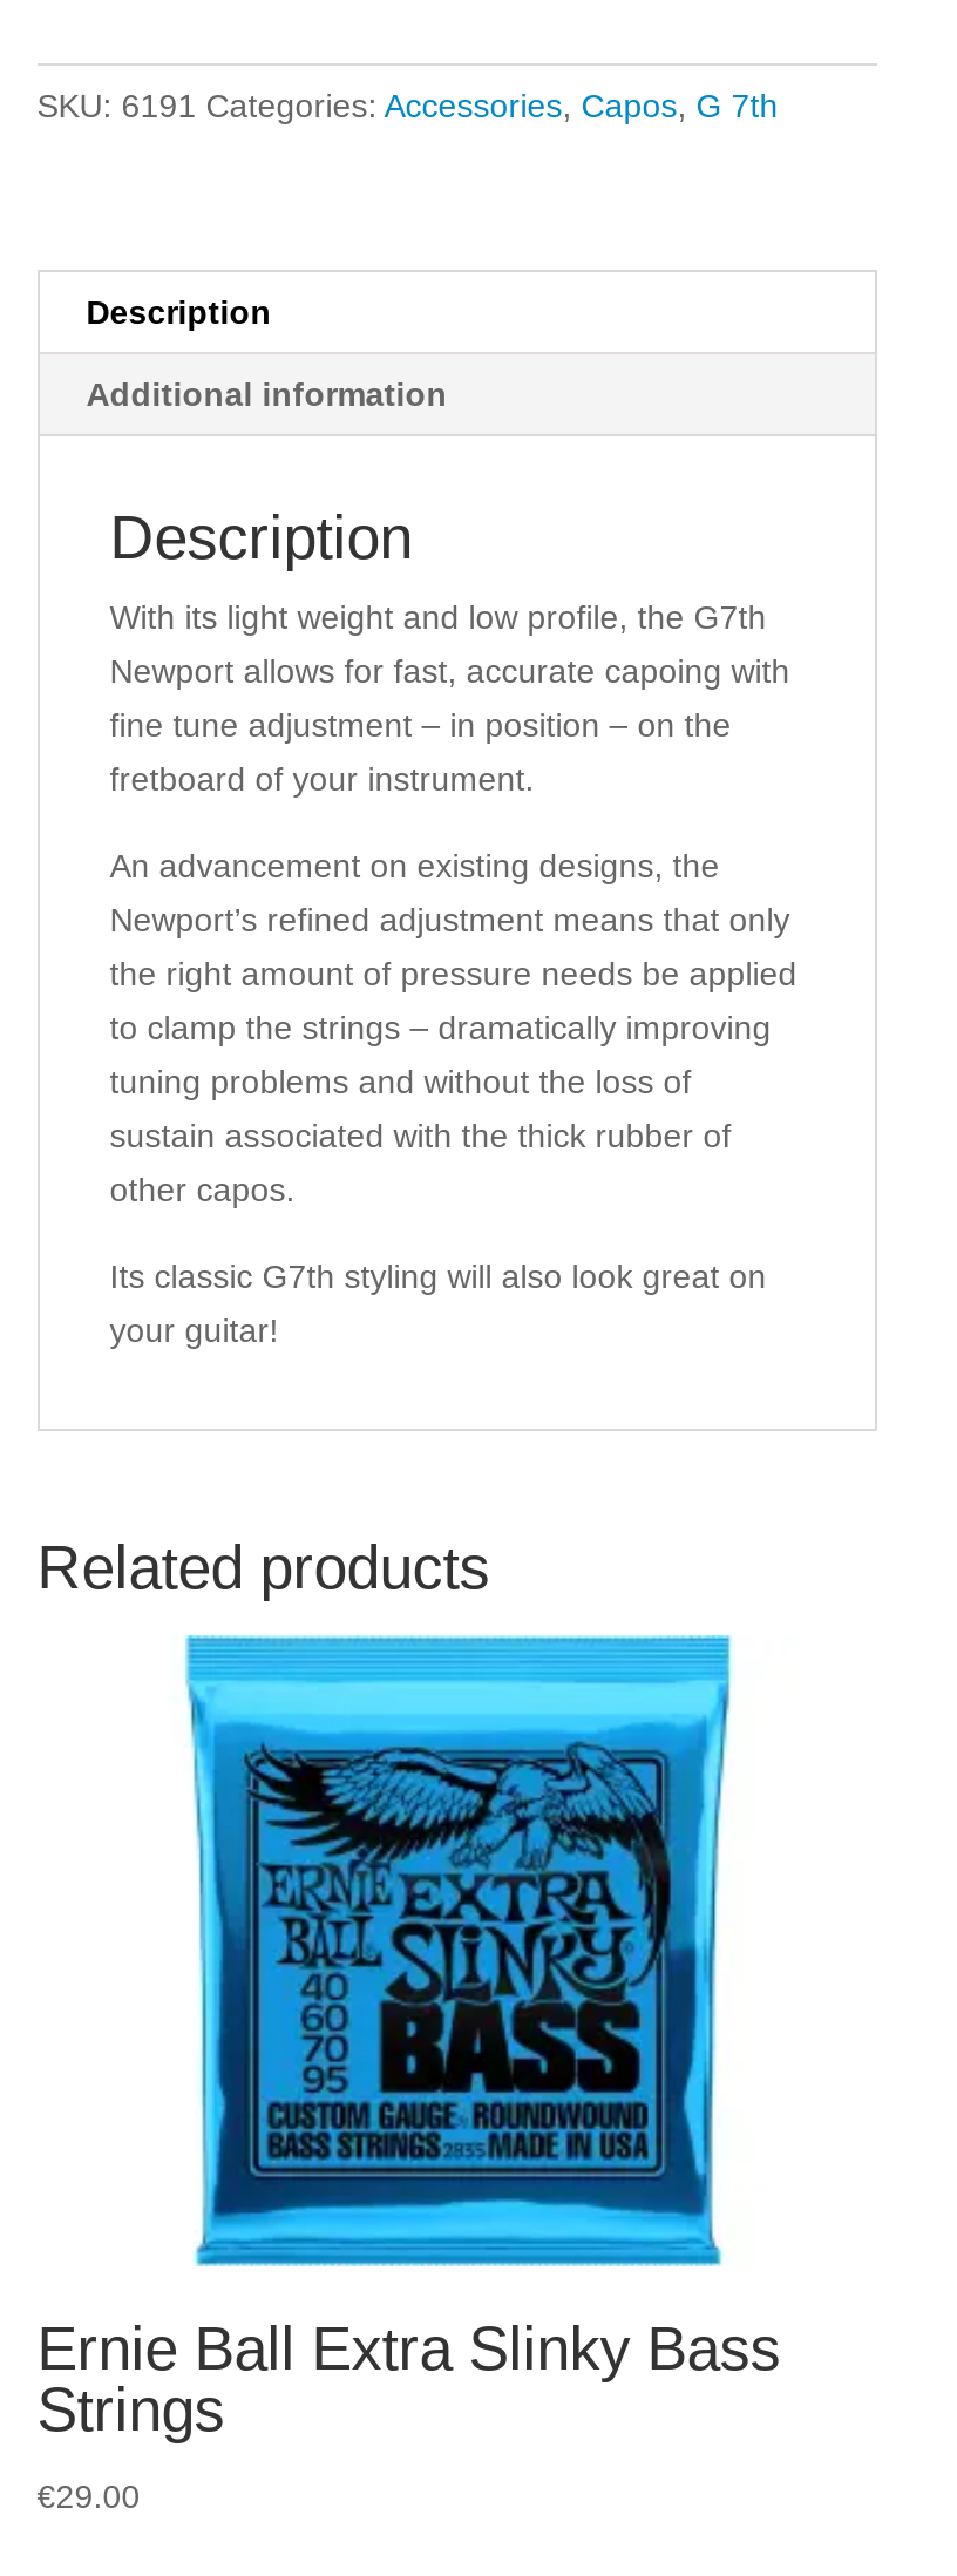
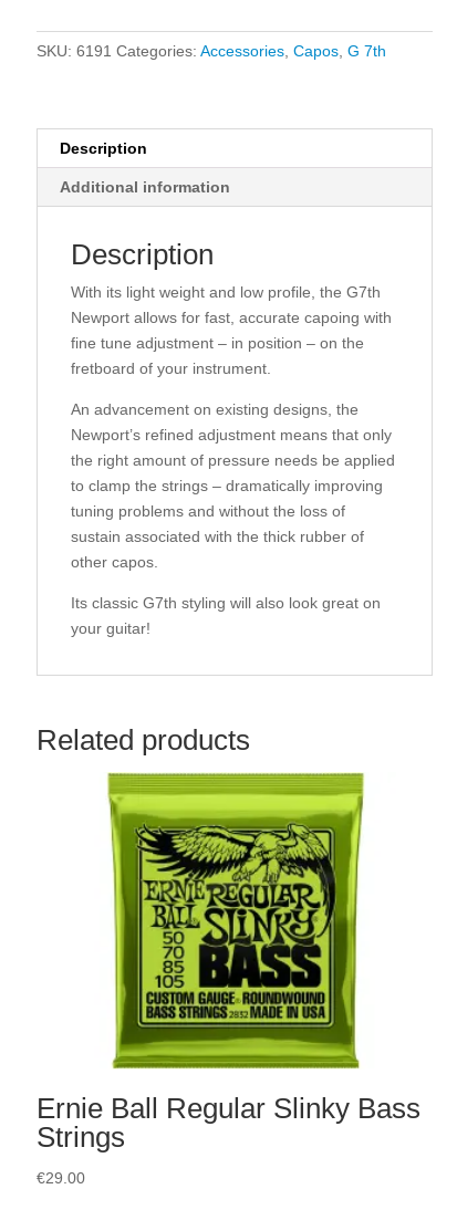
[37,1633,781,2384] [image] | Ernie Ball Extra Slinky Bass -> [36,772,420,1125] [image] | Ernie Ball Regular Slinky Bass

